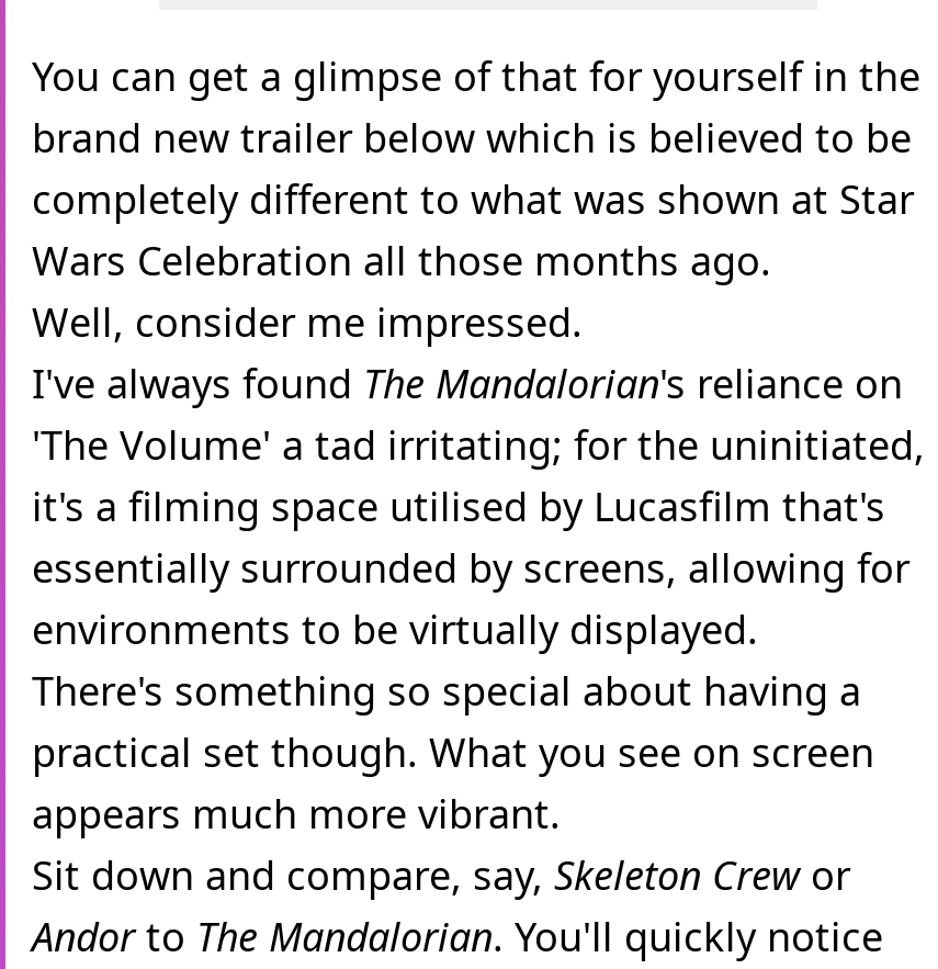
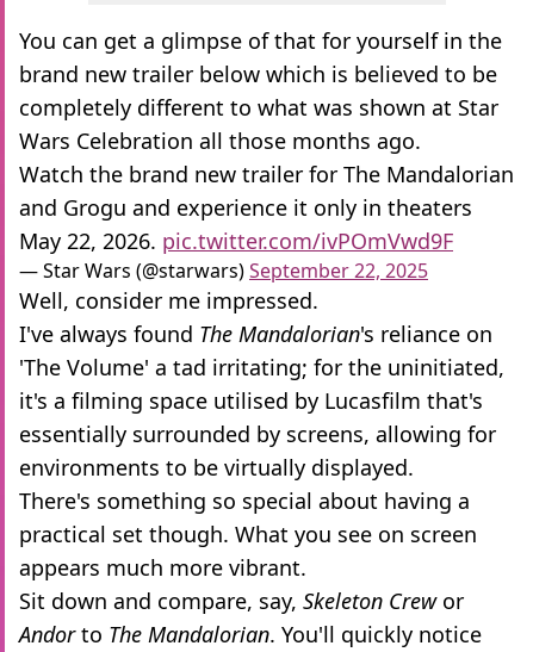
none -> [19,160,514,284] Watch the brand new trailer for The Mandalorian | and Grogu and experience it only in theaters | May 22, 2026. pic.twitter.com/ivPOmVwd9F | — Star Wars (@starwars) September 22, 2025

